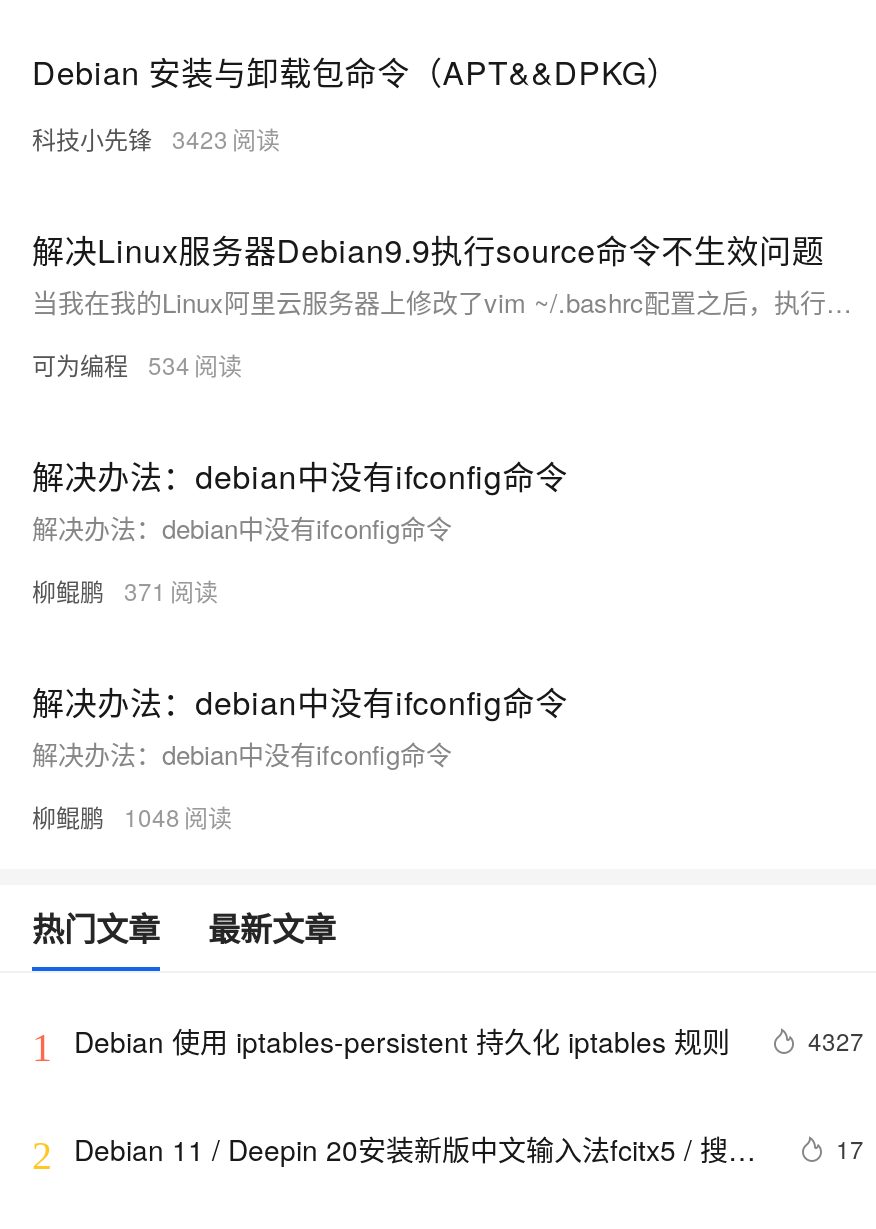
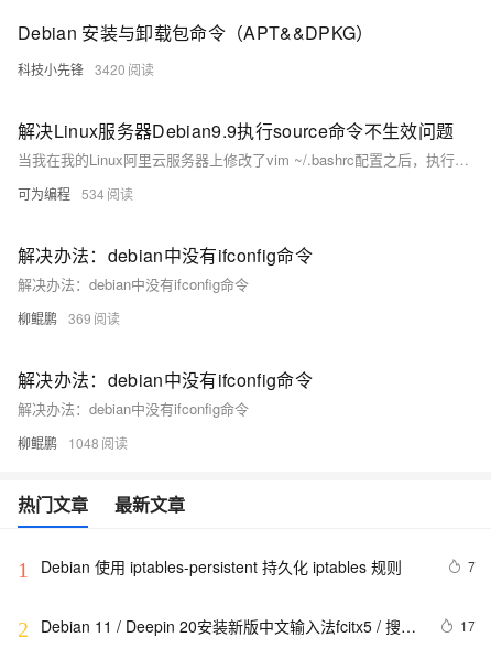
[32,121,228,155] 科技小先锋 3423 -> [18,59,126,78] 科技小先锋 3420
[32,573,166,607] 柳鲲鹏 371 -> [18,308,91,327] 柳鲲鹏 369
[808,1023,864,1057] 4327 -> [468,556,476,575] 7

